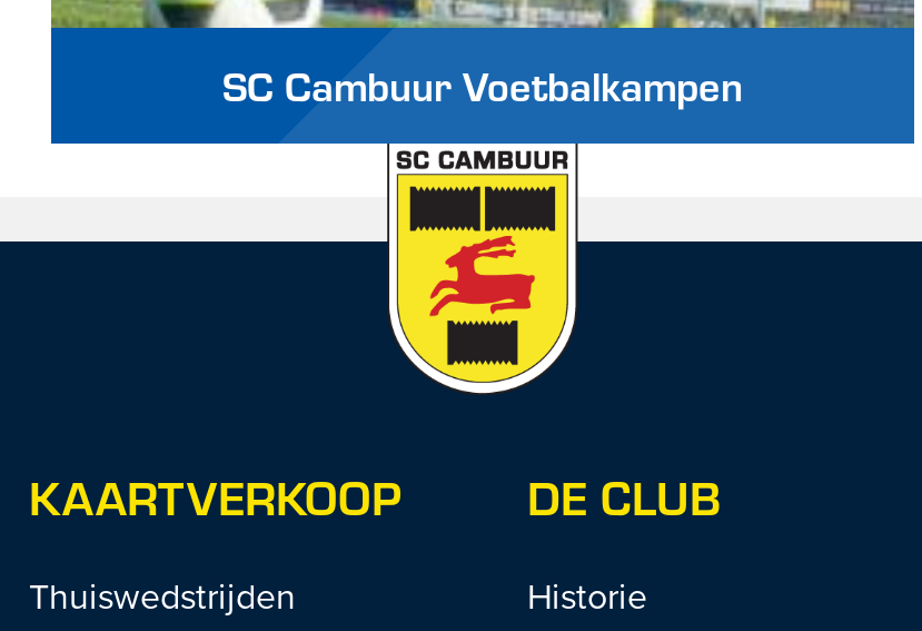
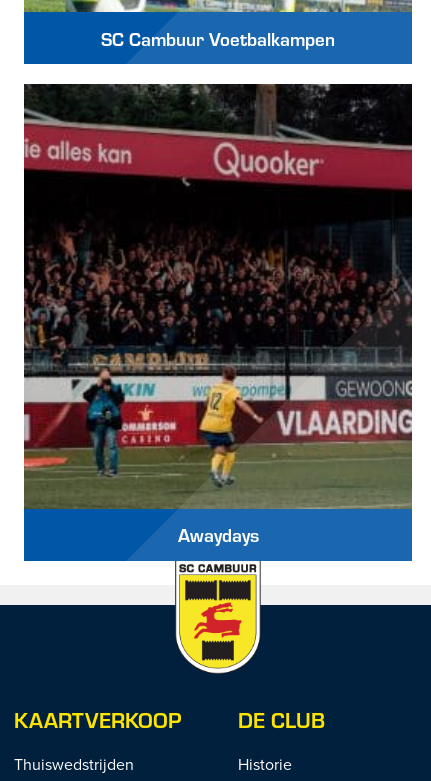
none -> [23,64,413,547] [image] | Awaydays

